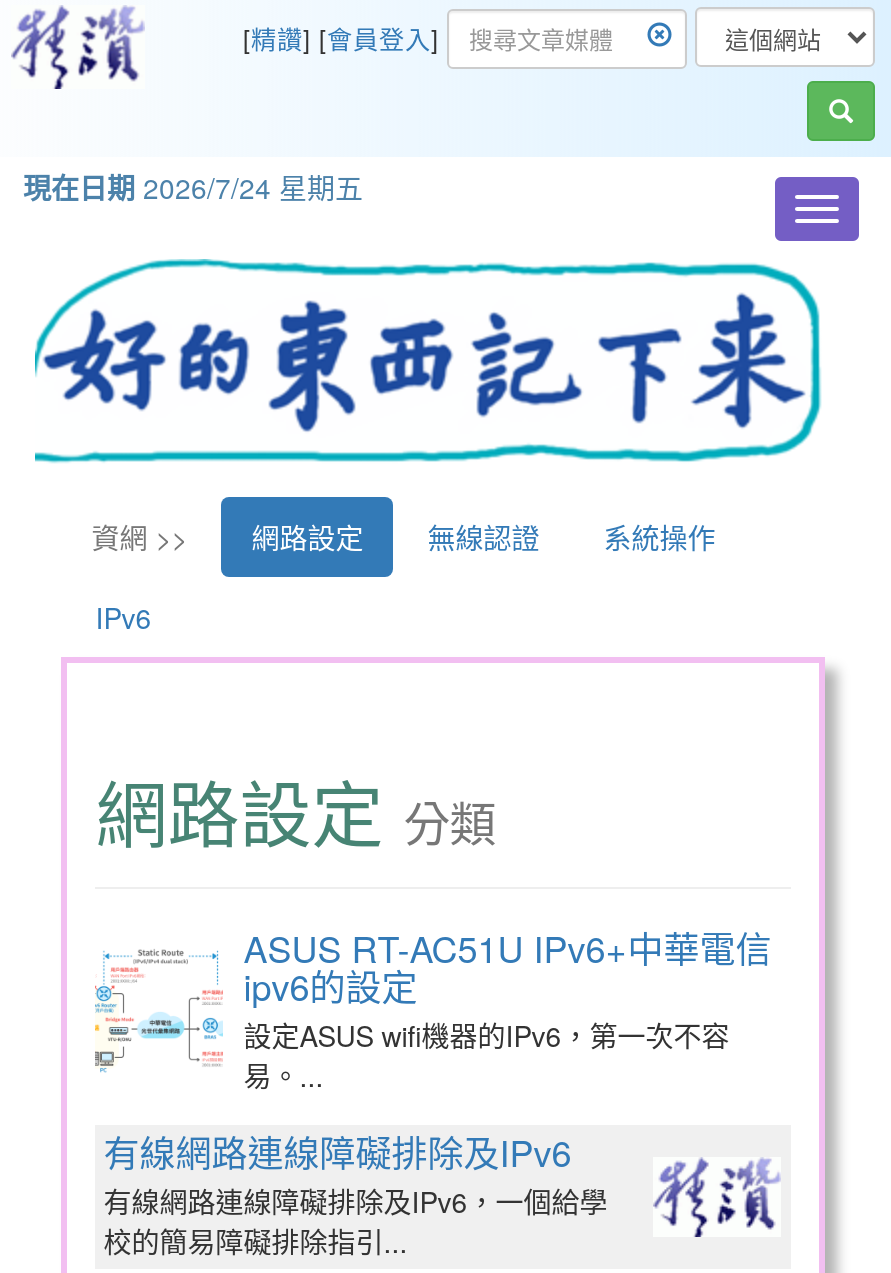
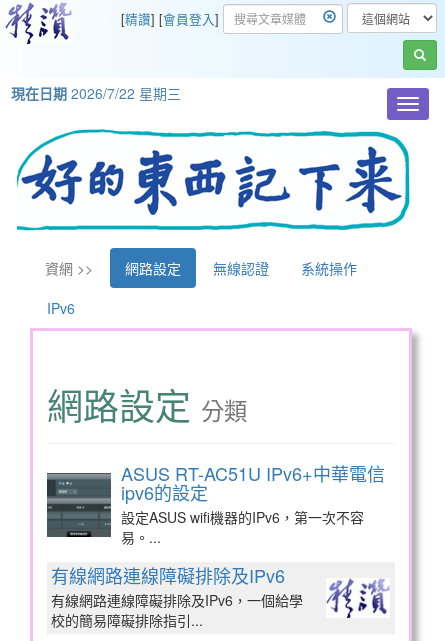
[23,167,363,207] 現在日期2026/7/24 星期五 -> [11,83,181,103] 現在日期2026/7/22 星期三
[93,947,223,1075] [image] -> [46,472,112,538] [image]

